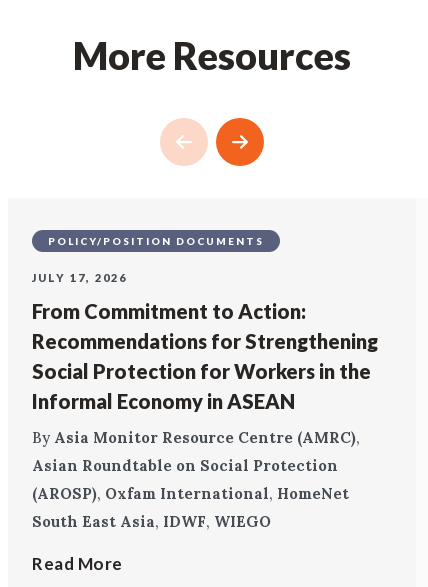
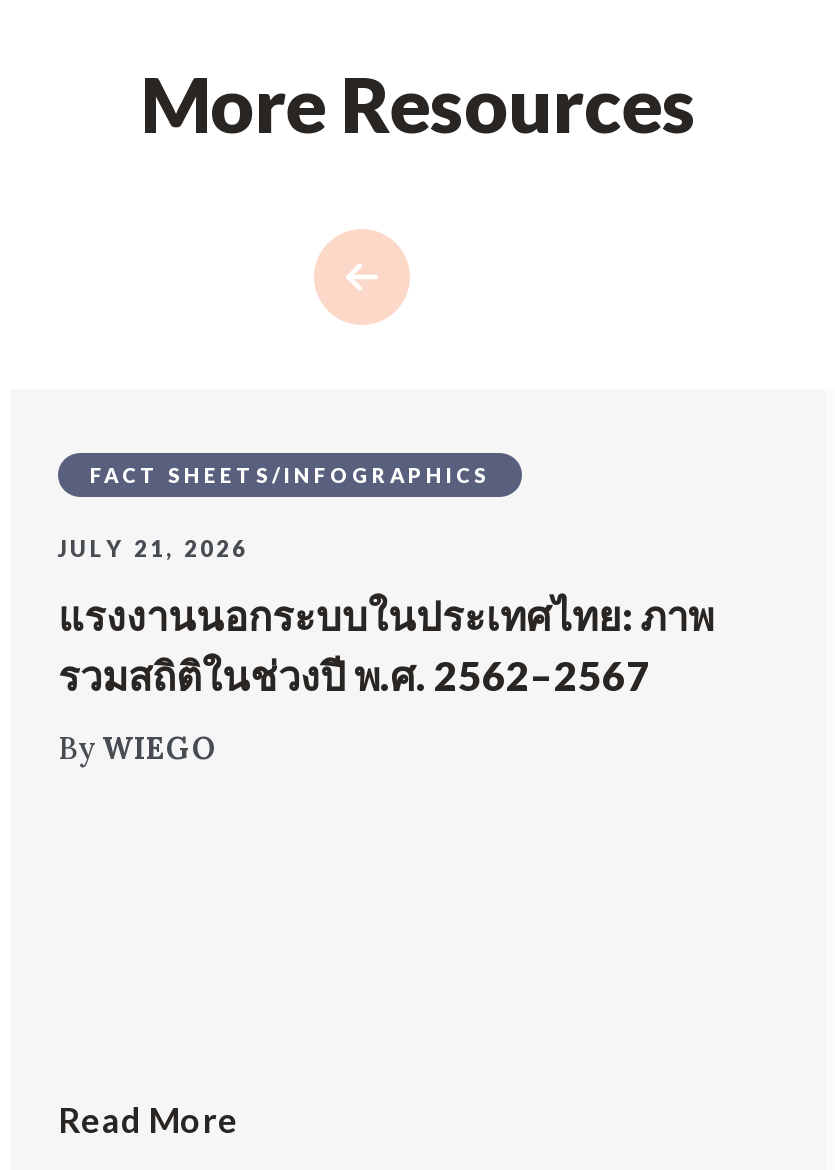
[215,117,265,167] [image] -> none
[32,235,378,531] POLICY/POSITION DOCUMENTS | JULY 17, 2026 | From Commitment to Action: | Recommendations for Strengthening | Social Protection for Workers in the | Informal Economy in ASEAN | By Asia Monitor Resource Centre (AMRC), | Asian Roundtable on Social Protection | (AROSP), Oxfam International, HomeNet | South East Asia, IDWF, WIEGO -> [58,463,714,767] FACT SHEETS/INFOGRAPHICS | JULY 21, 2026 | แรงงานนอกระบบในประเทศไทย: ภาพ | รวมสถิติในช่วงปี พ.ศ. 2562–2567 | By WIEGO

